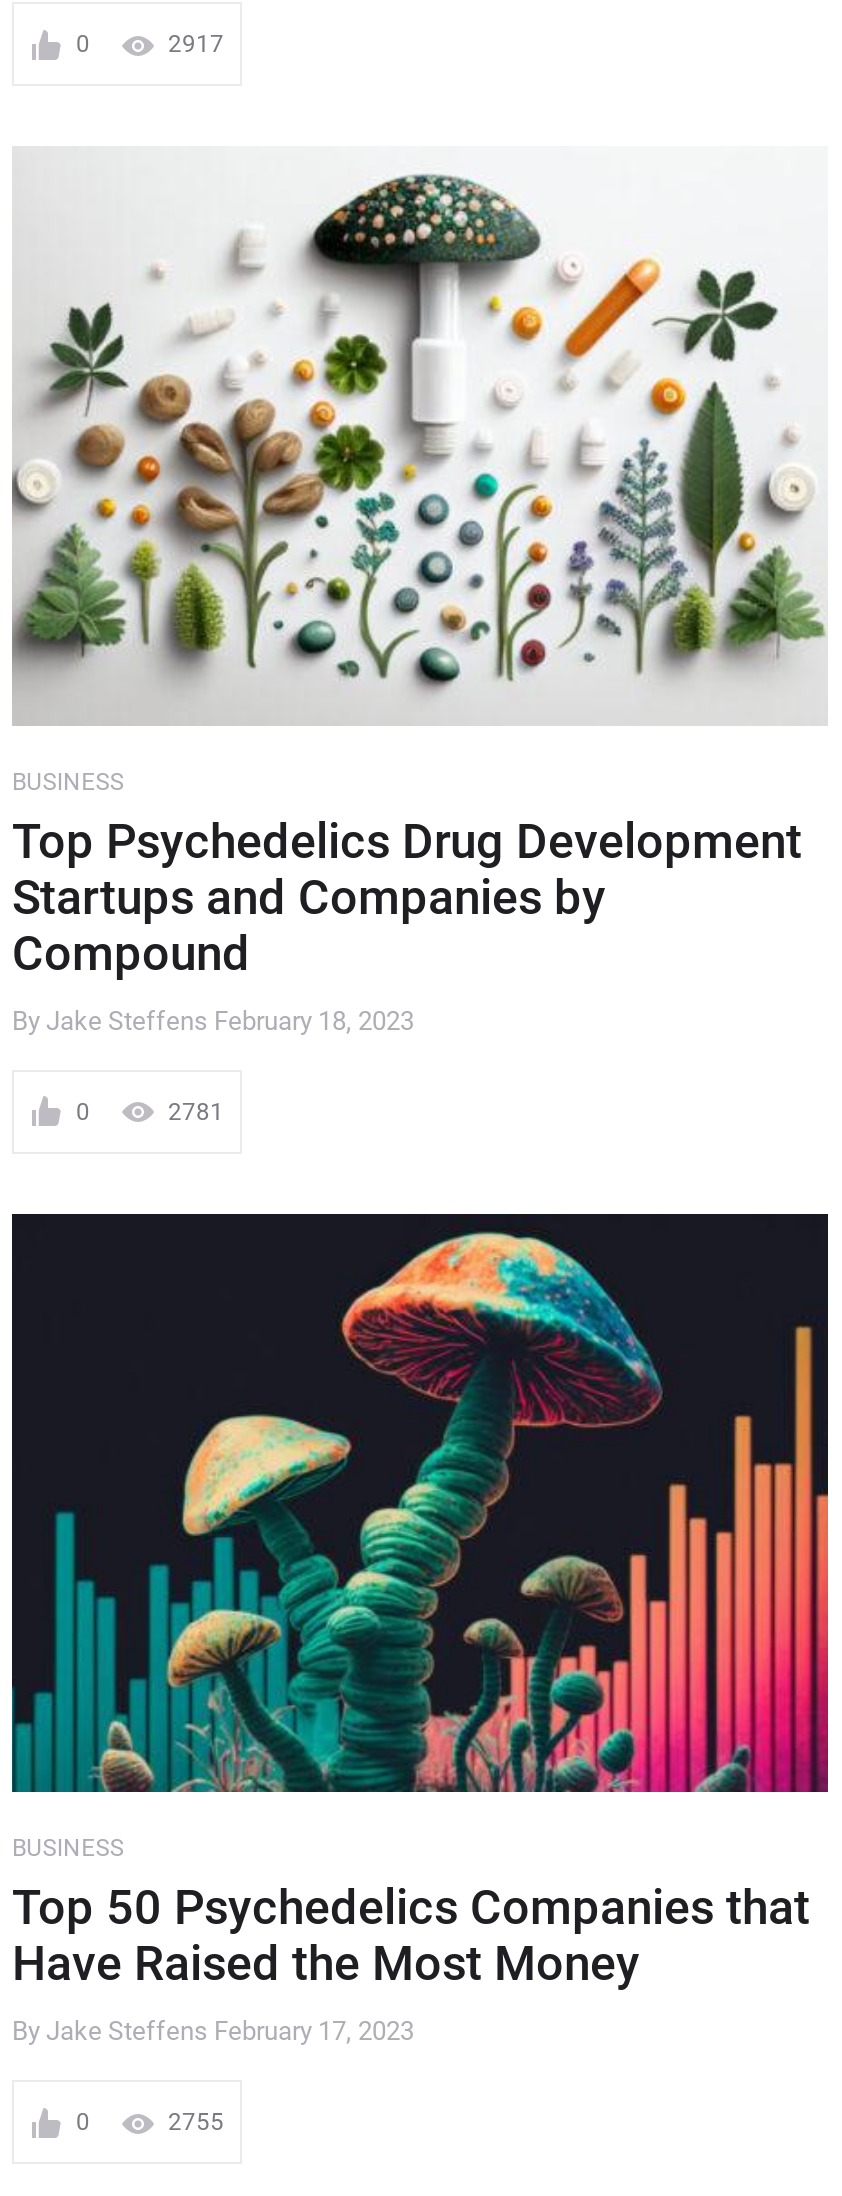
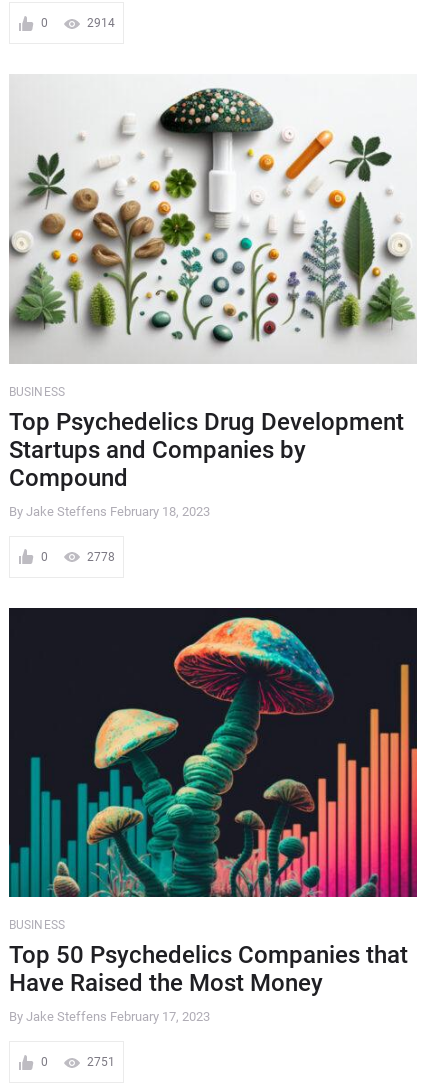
[168,30,224,58] 2917 -> [87,16,115,30] 2914
[168,1097,224,1125] 2781 -> [87,550,115,564] 2778
[168,2109,224,2137] 2755 -> [87,1055,115,1069] 2751

